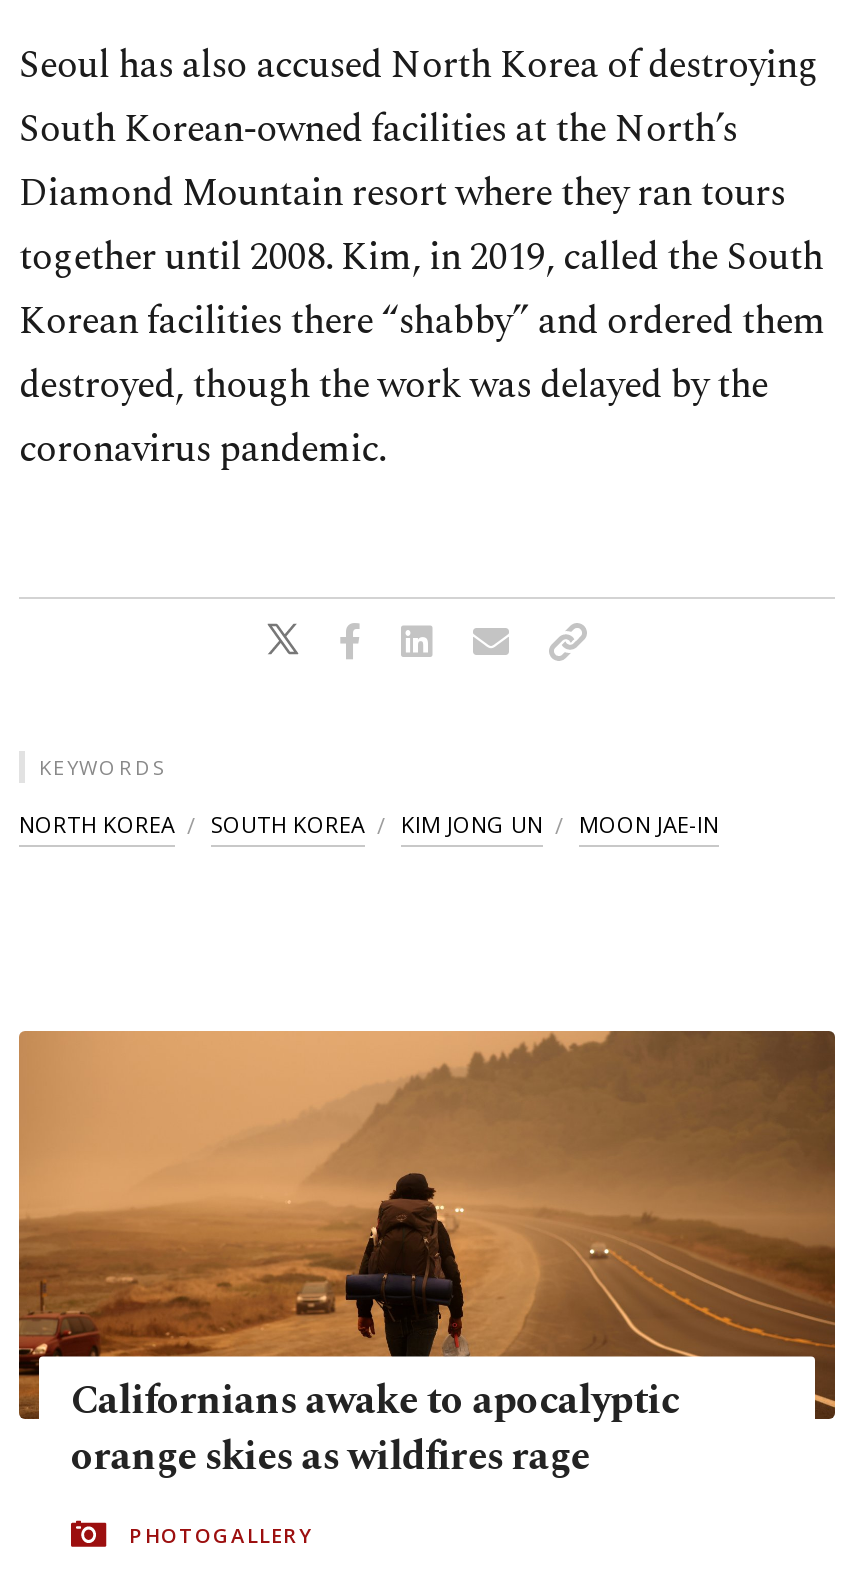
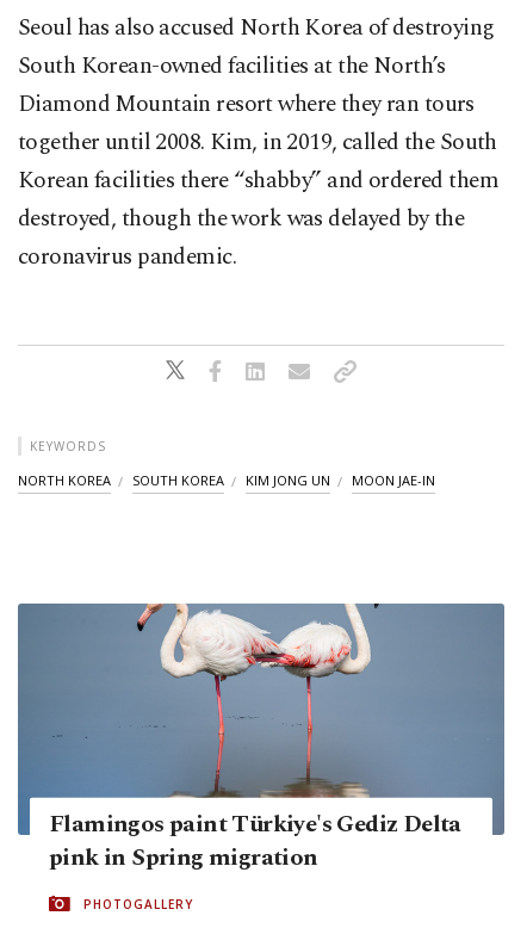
[17,1029,837,1487] [image] | Californians awake to apocalyptic | orange skies as wildfires rage -> [17,602,506,876] [image] | Flamingos paint Türkiye's Gediz Delta | pink in Spring migration

